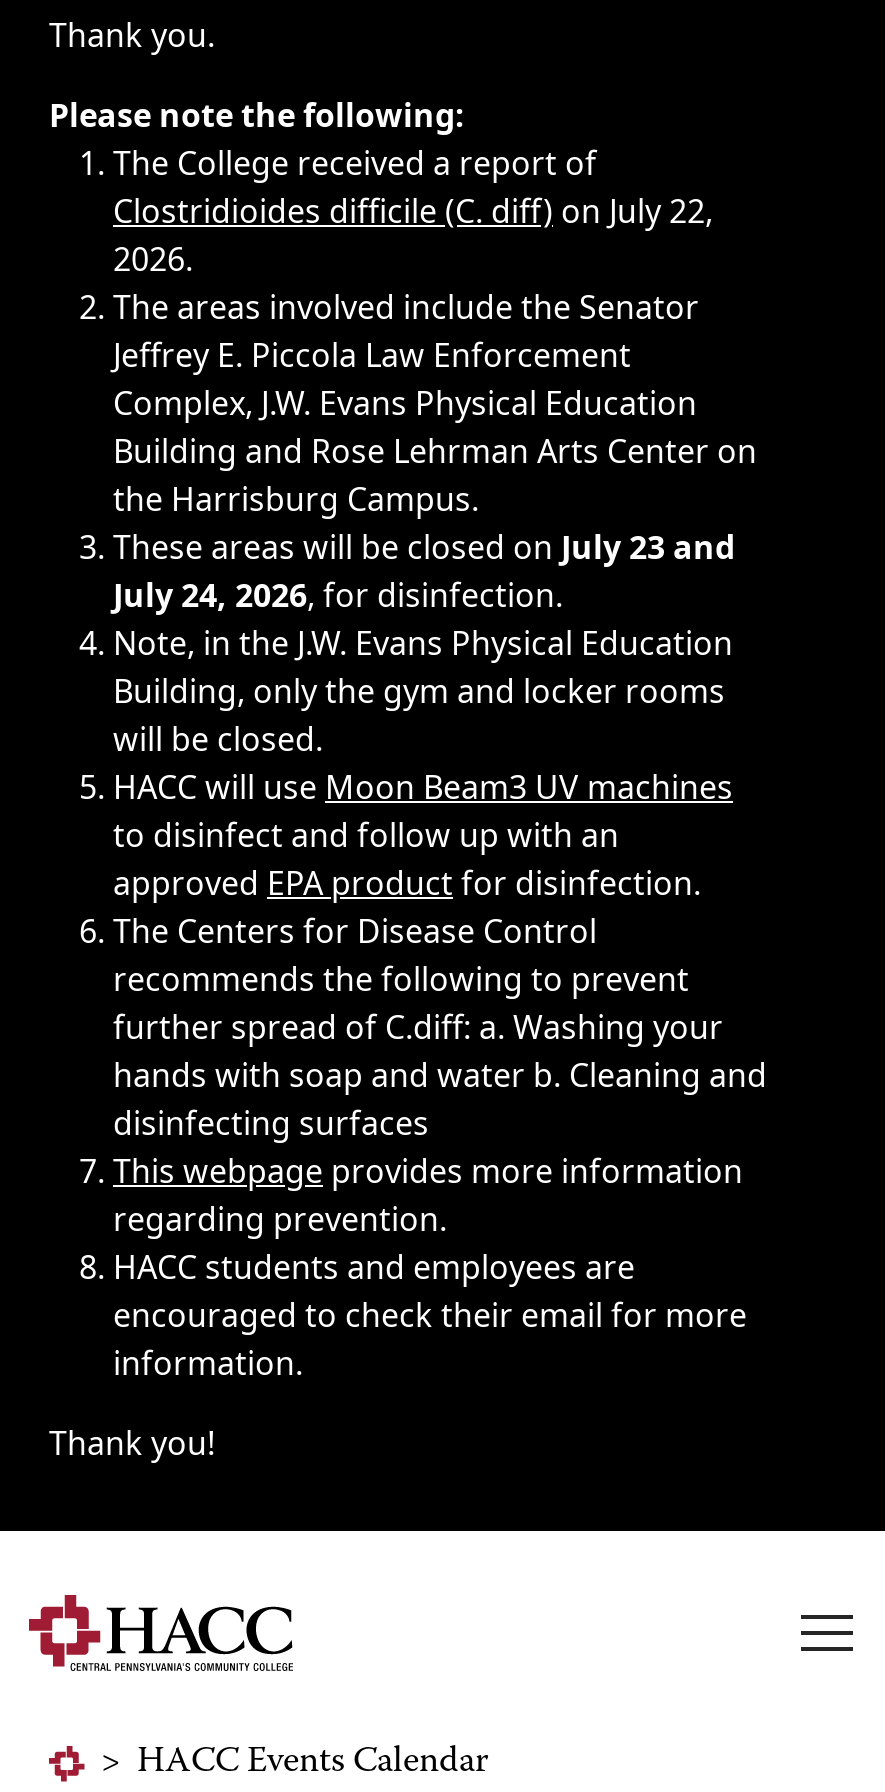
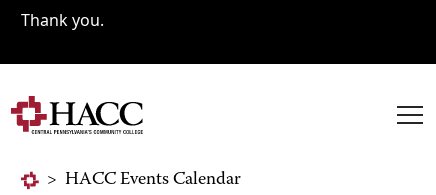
[49,93,767,1465] Please note the following: | The College received a report of | Clostridioides difficile (C. diff) on July 22, | 2026. | The areas involved include the Senator | Jeffrey E. Piccola Law Enforcement | Complex, J.W. Evans Physical Education | Building and Rose Lehrman Arts Center on | the Harrisburg Campus. | These areas will be closed on July 23 and | July 24, 2026, for disinfection. | Note, in the J.W. Evans Physical Education | Building, only the gym and locker rooms | will be closed. | HACC will use Moon Beam3 UV machines | to disinfect and follow up with an | approved EPA product for disinfection. | The Centers for Disease Control | recommends the following to prevent | further spread of C.diff: a. Washing your | hands with soap and water b. Cleaning and | disinfecting surfaces | This webpage provides more information | regarding prevention. | HACC students and employees are | encouraged to check their email for more | information. | Thank you! -> none

